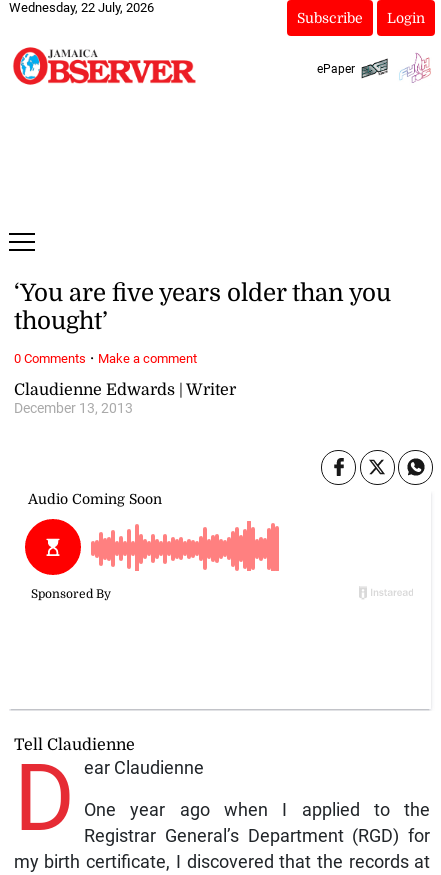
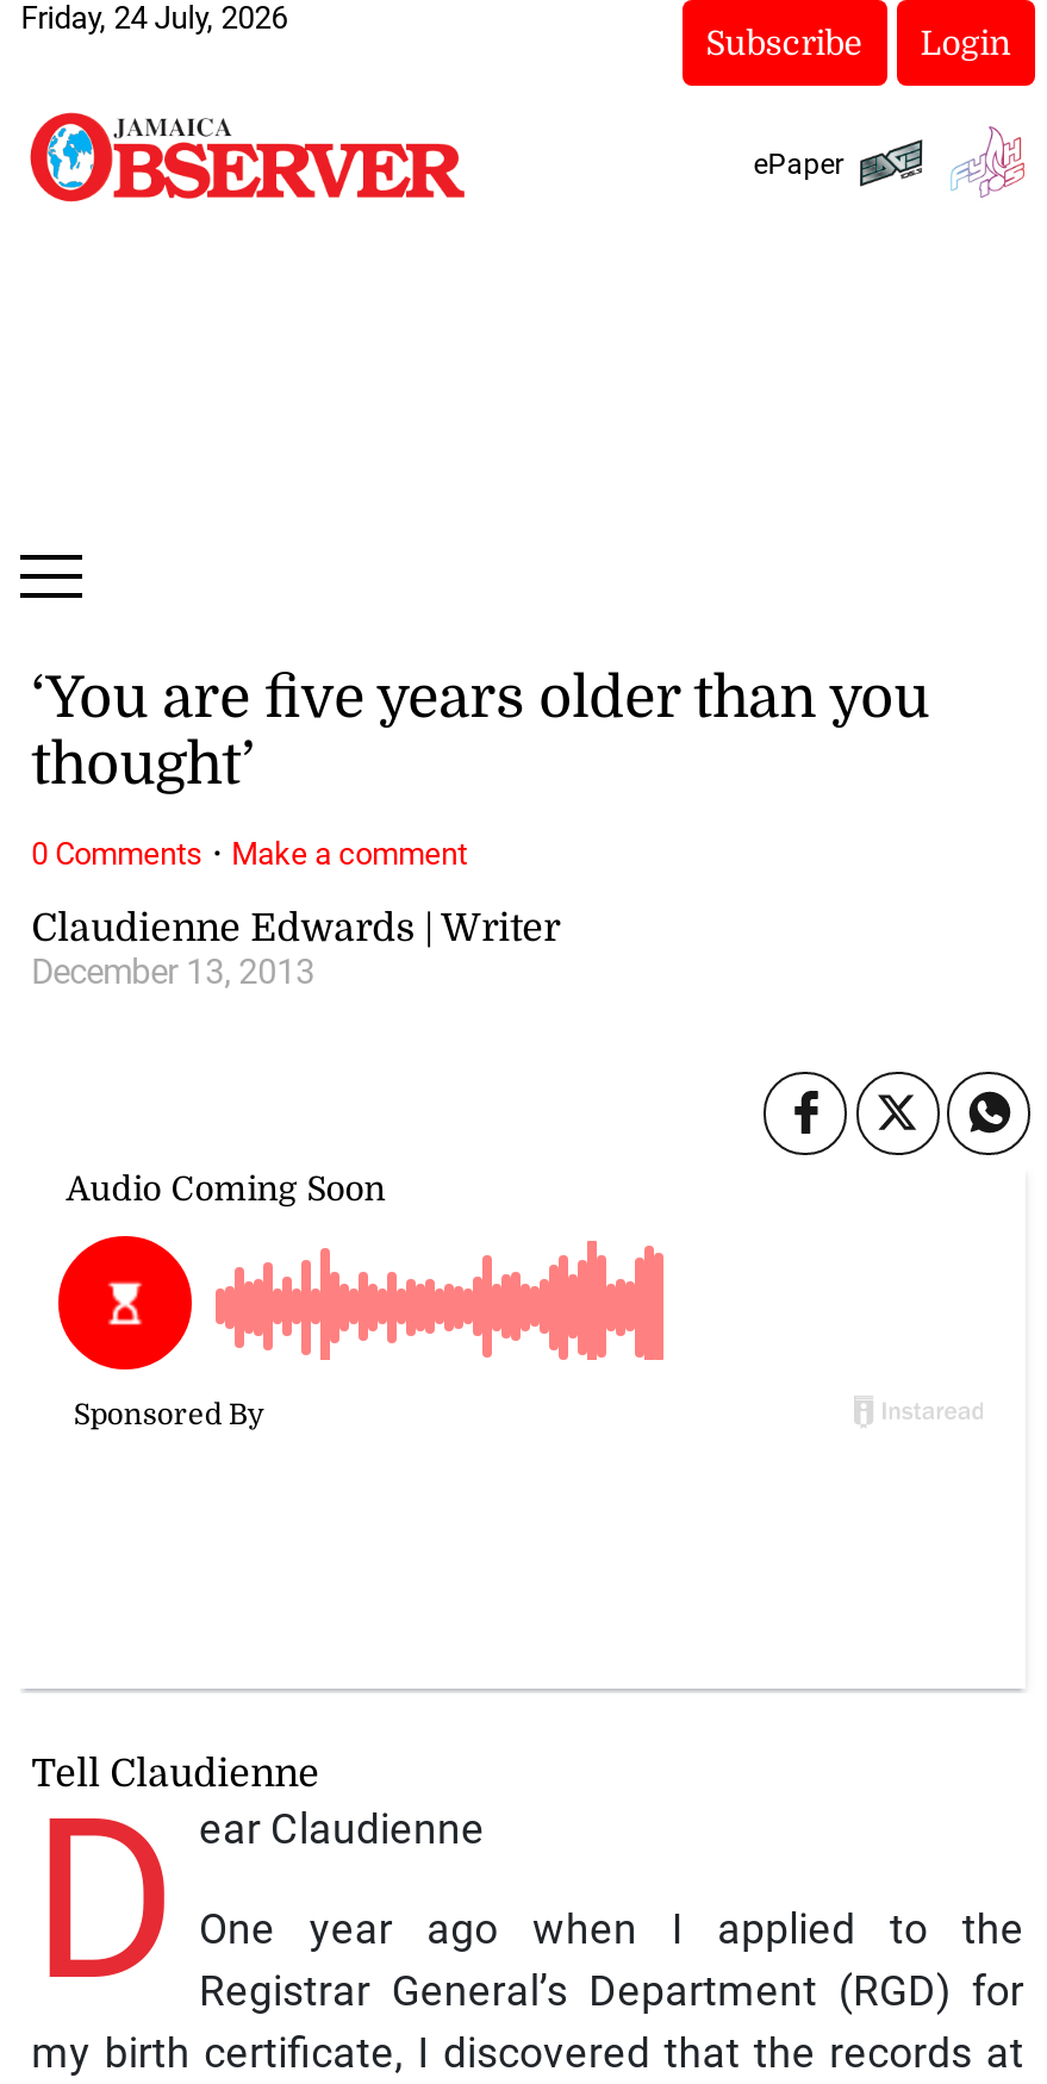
[9,0,154,15] Wednesday, 22 July, 2026 -> [21,0,288,36] Friday, 24 July, 2026

